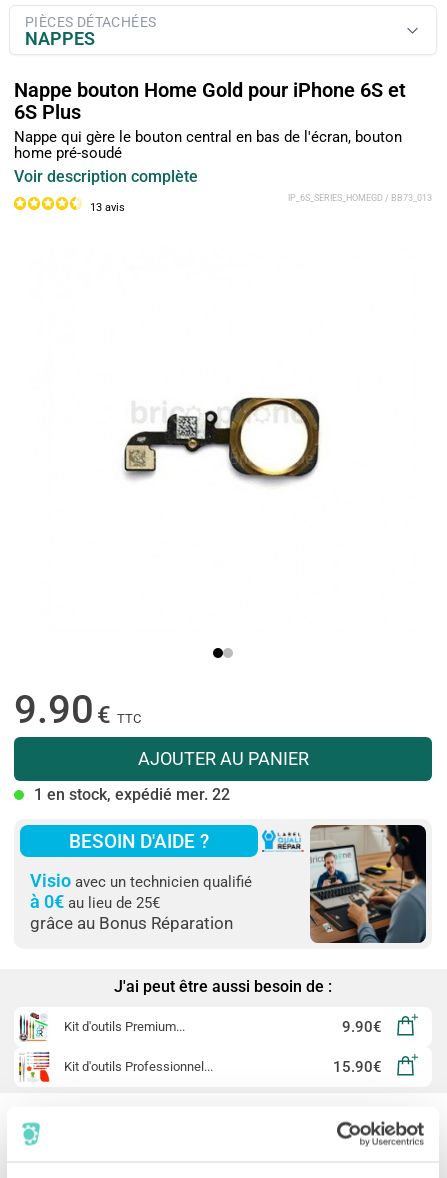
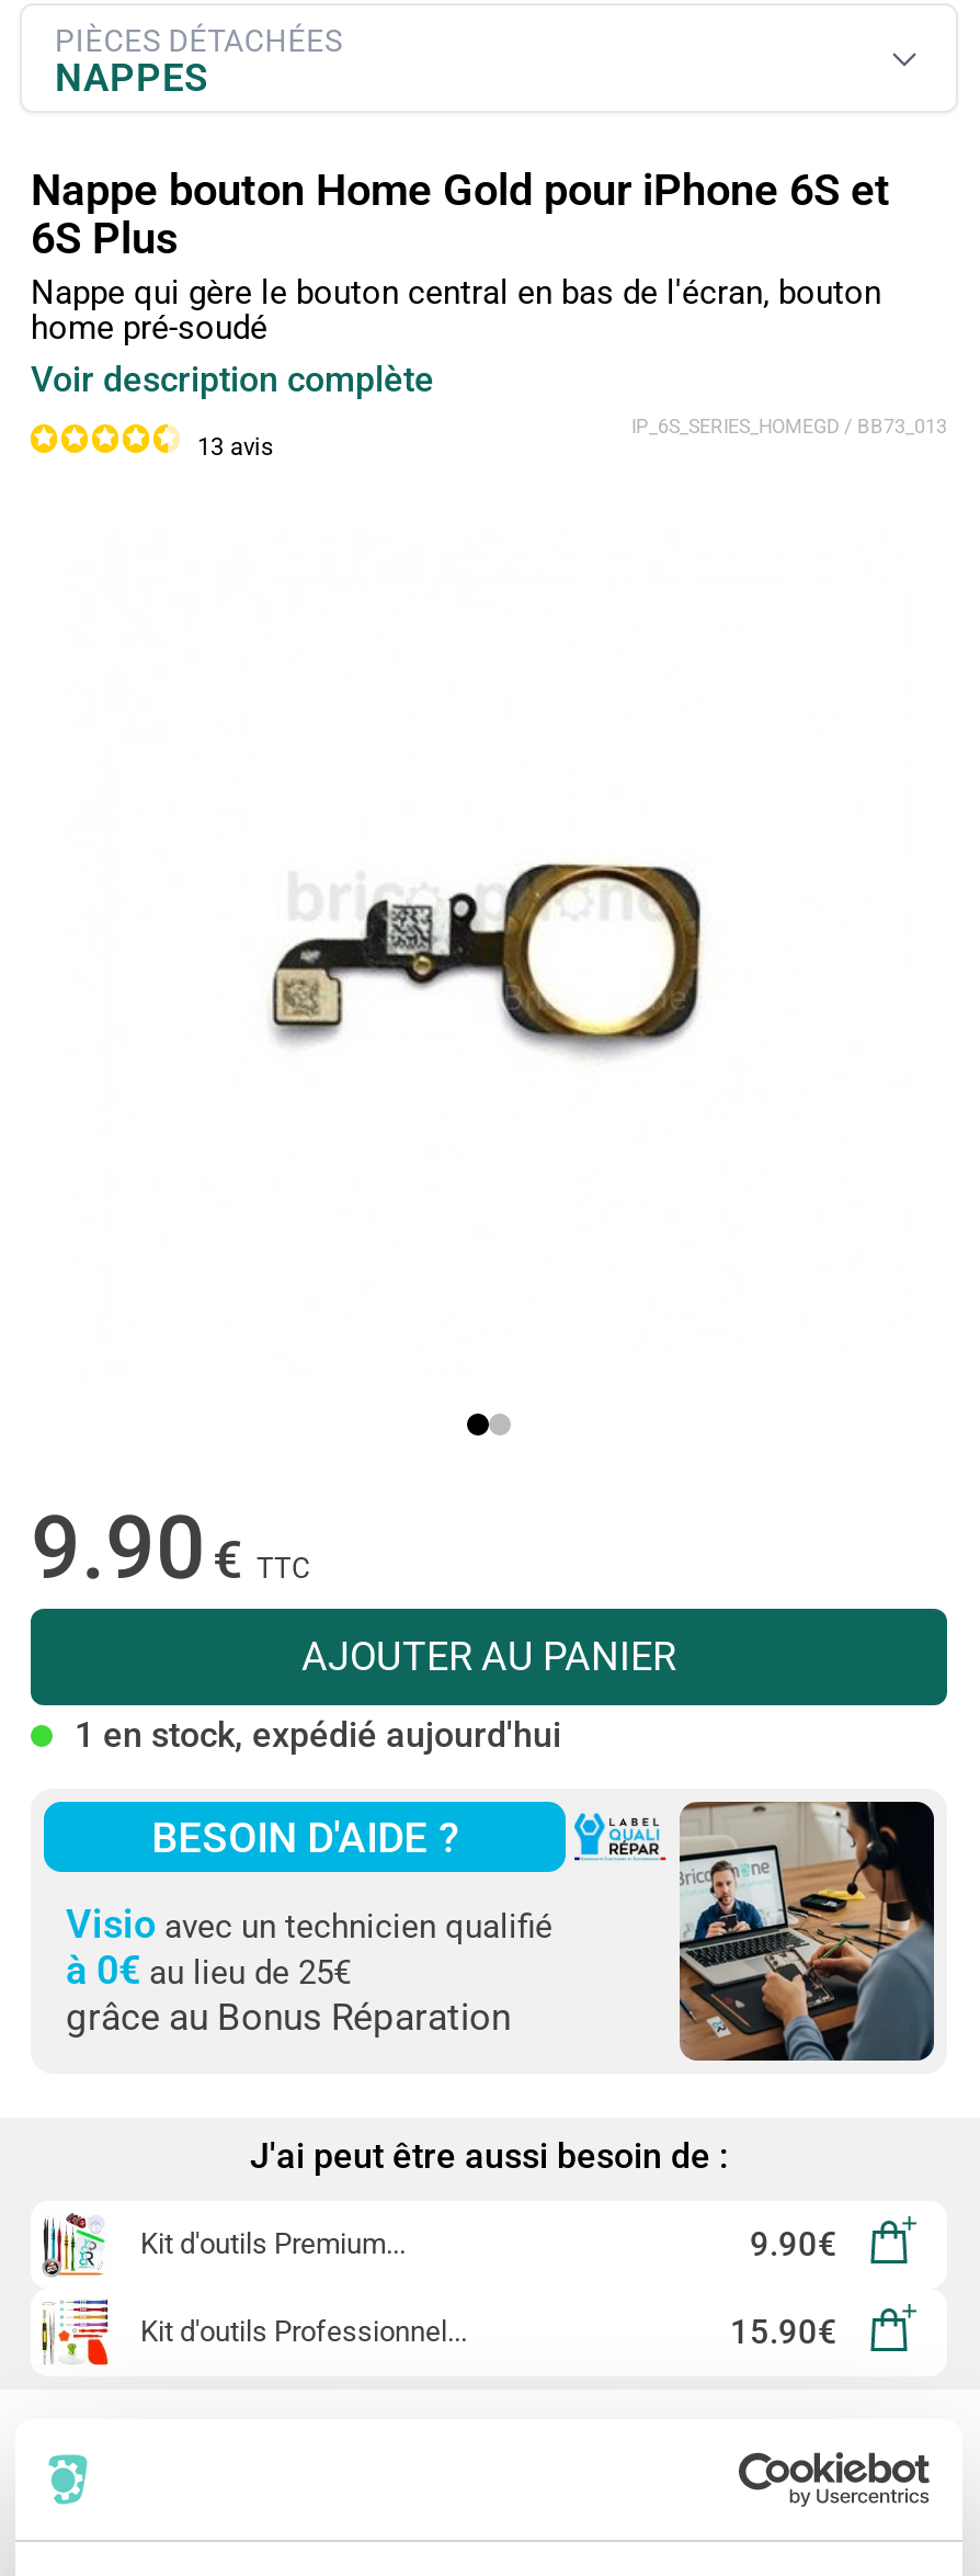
[30,785,230,804] 1 en stock, expédié mer. 22 -> [66,1714,561,1756] 1 en stock, expédié aujourd'hui

